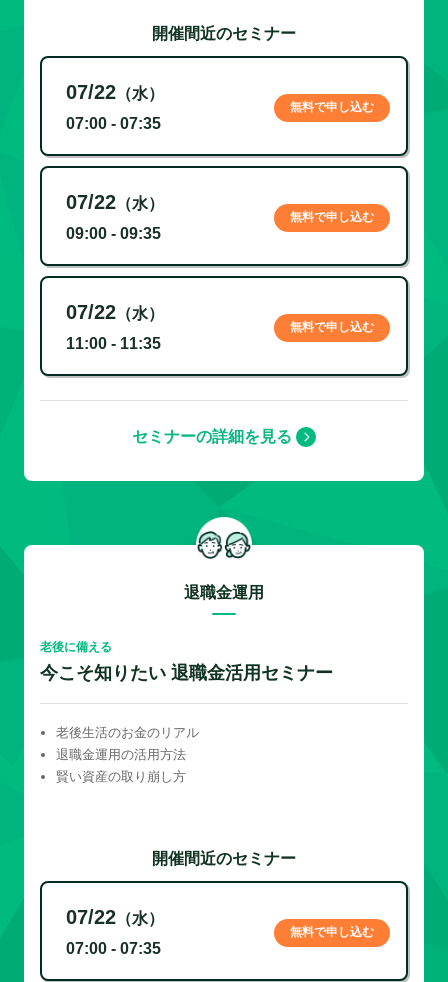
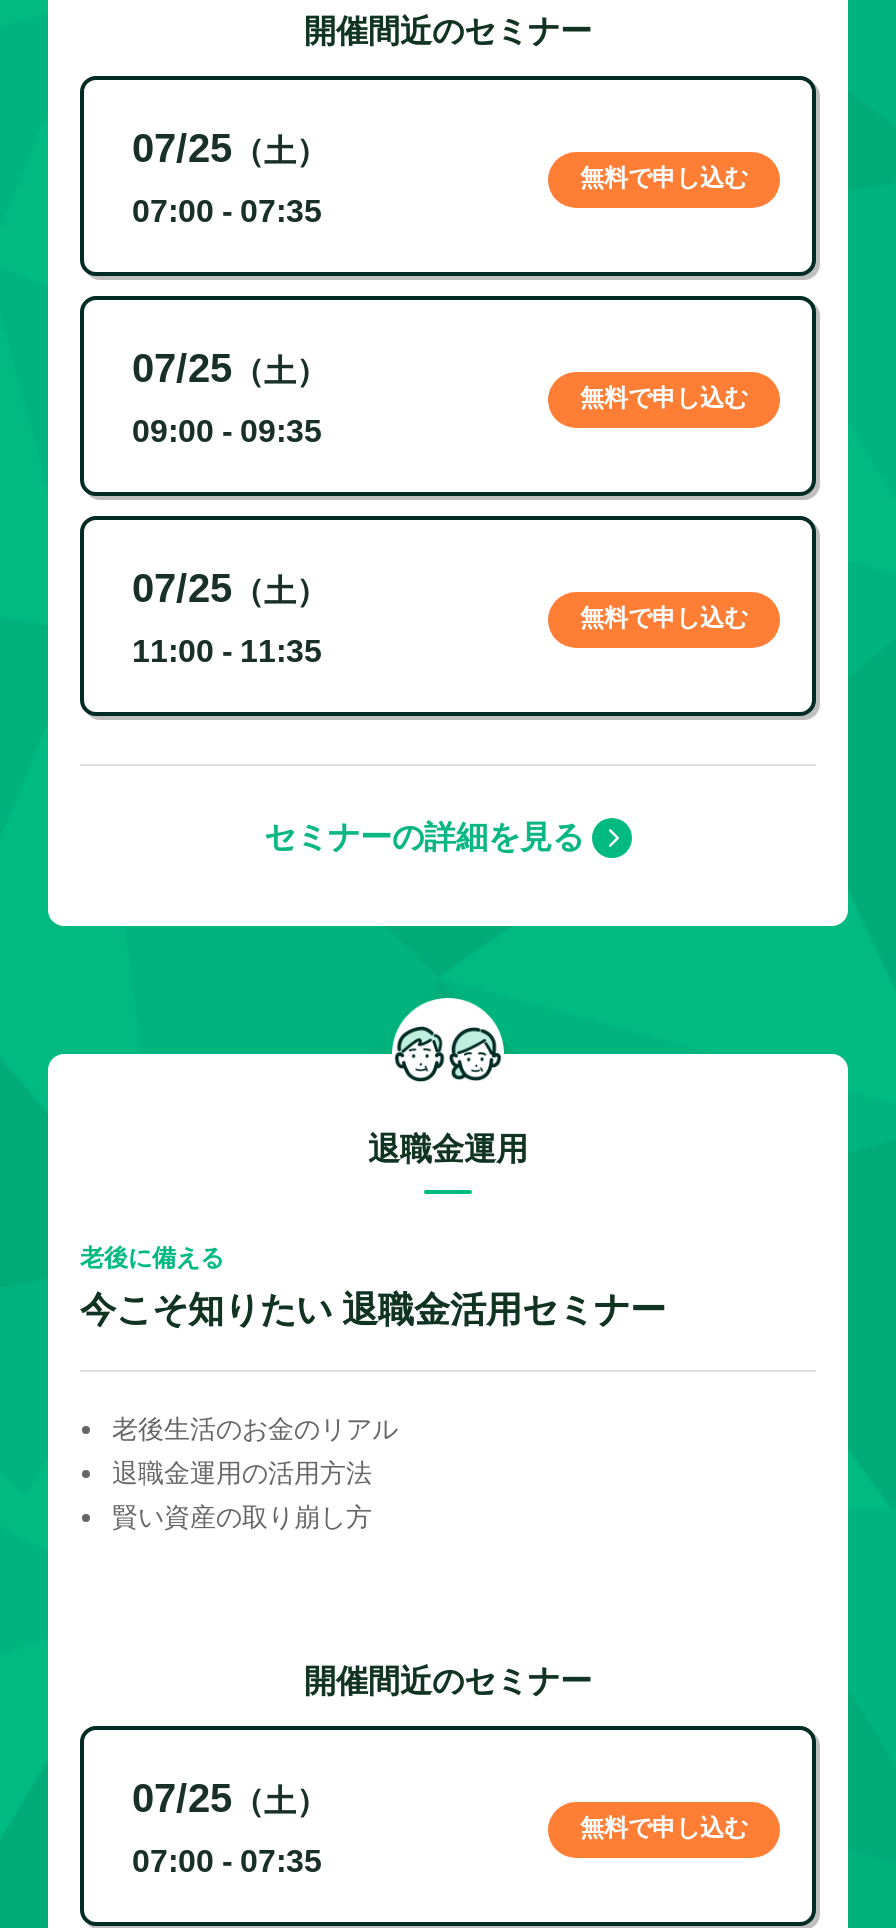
[66,81,164,103] 07/22（水） -> [132,126,328,170] 07/25（土）
[66,191,164,213] 07/22（水） -> [132,346,328,390] 07/25（土）
[66,301,164,323] 07/22（水） -> [132,566,328,610] 07/25（土）
[66,906,164,928] 07/22（水） -> [132,1776,328,1820] 07/25（土）

